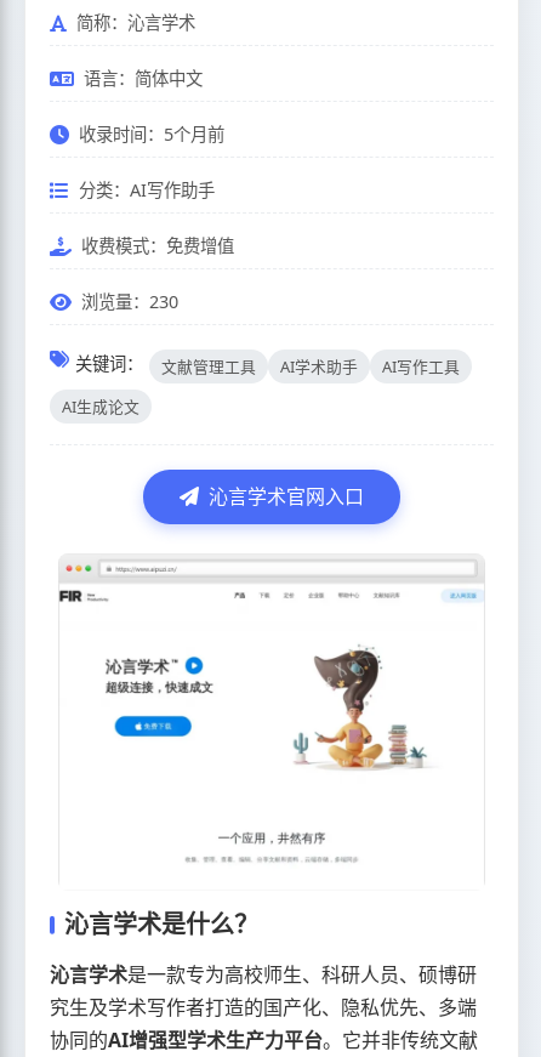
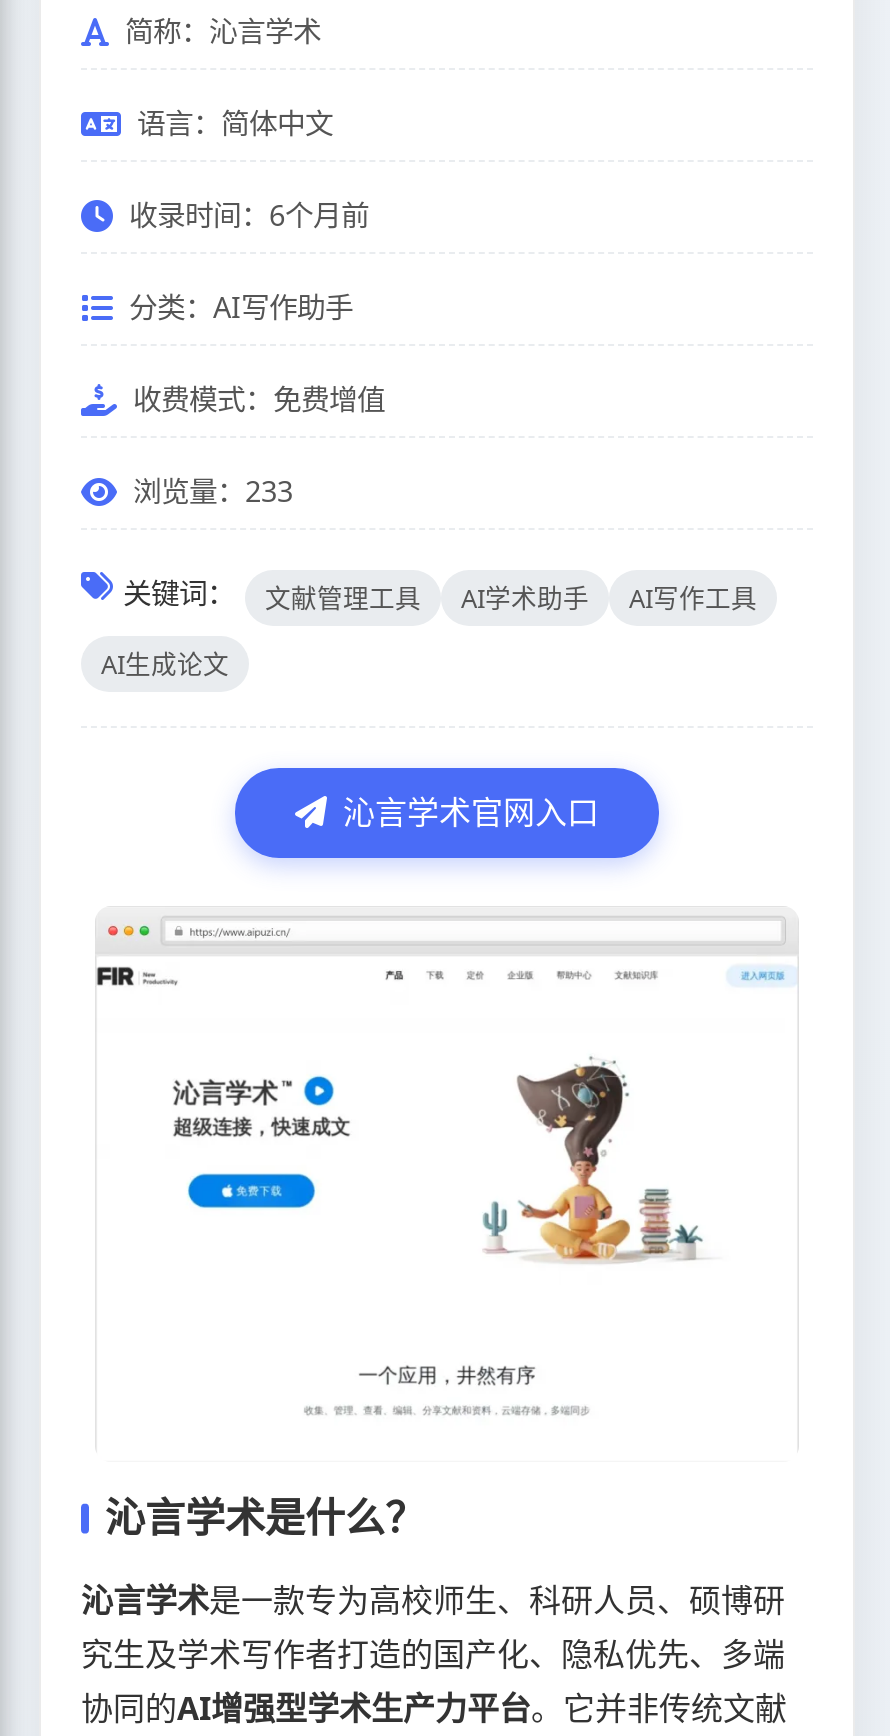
[79,123,224,146] 收录时间：5个月前 -> [129,196,369,234] 收录时间：6个月前
[81,290,178,313] 浏览量：230 -> [133,472,293,510] 浏览量：233

